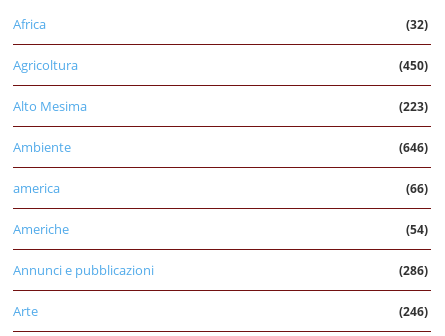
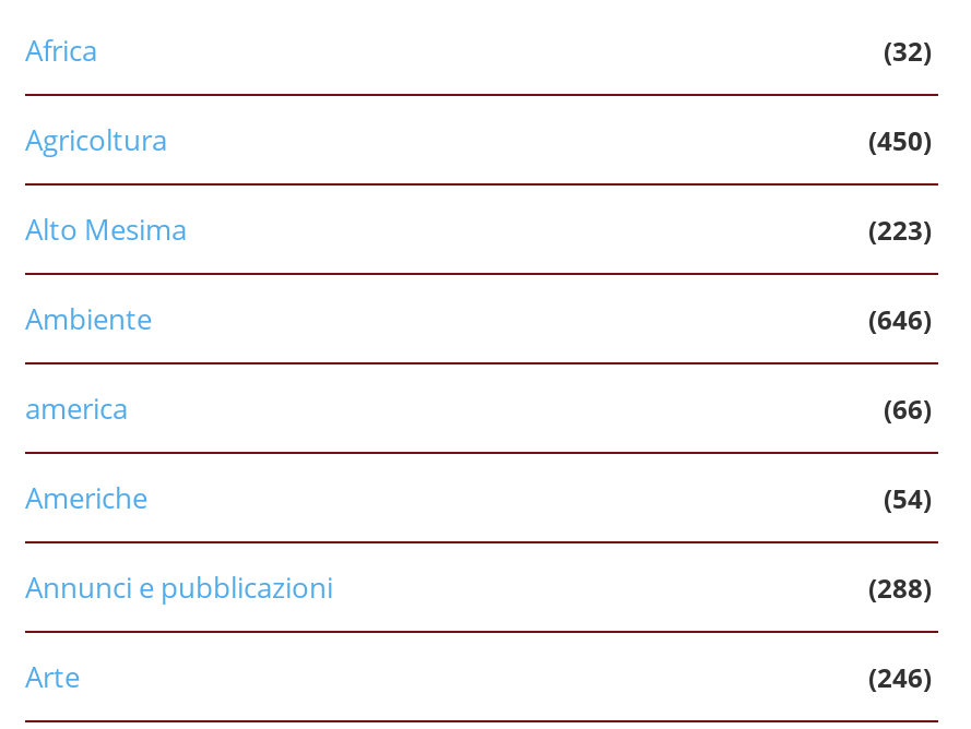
[399,262,428,279] (286) -> [868,569,932,607] (288)

